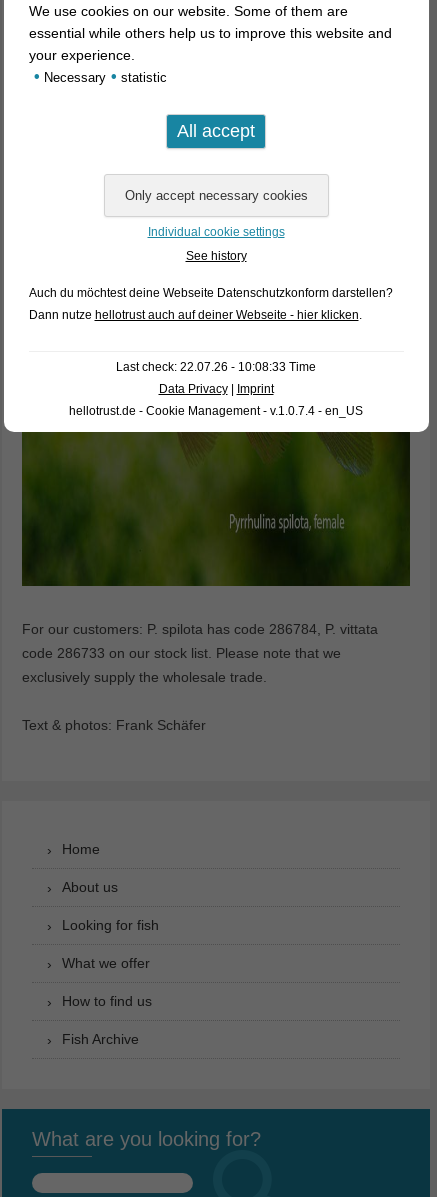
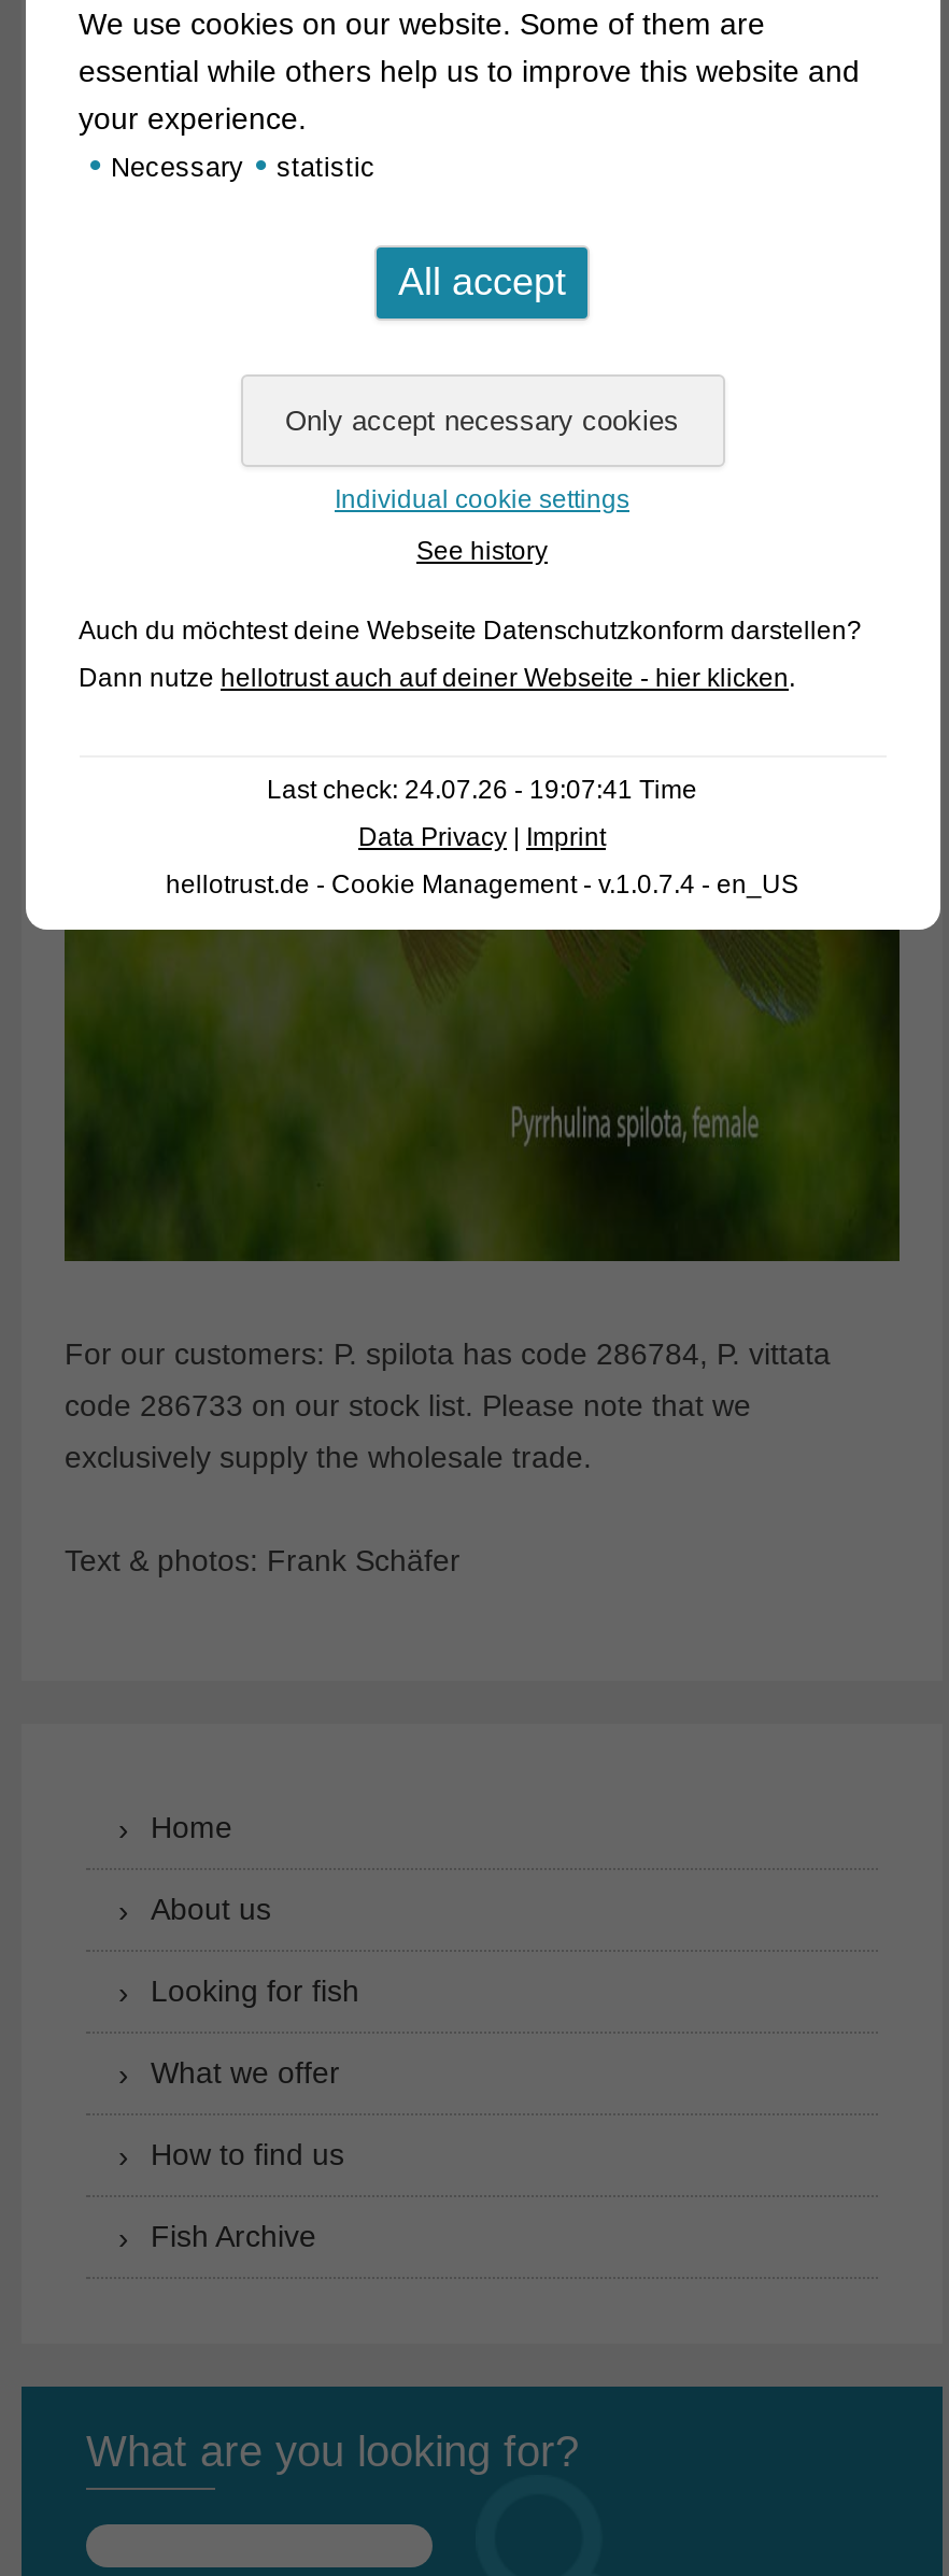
[116,360,316,374] Last check: 22.07.26 - 10:08:33 Time -> [267,775,697,805] Last check: 24.07.26 - 19:07:41 Time

